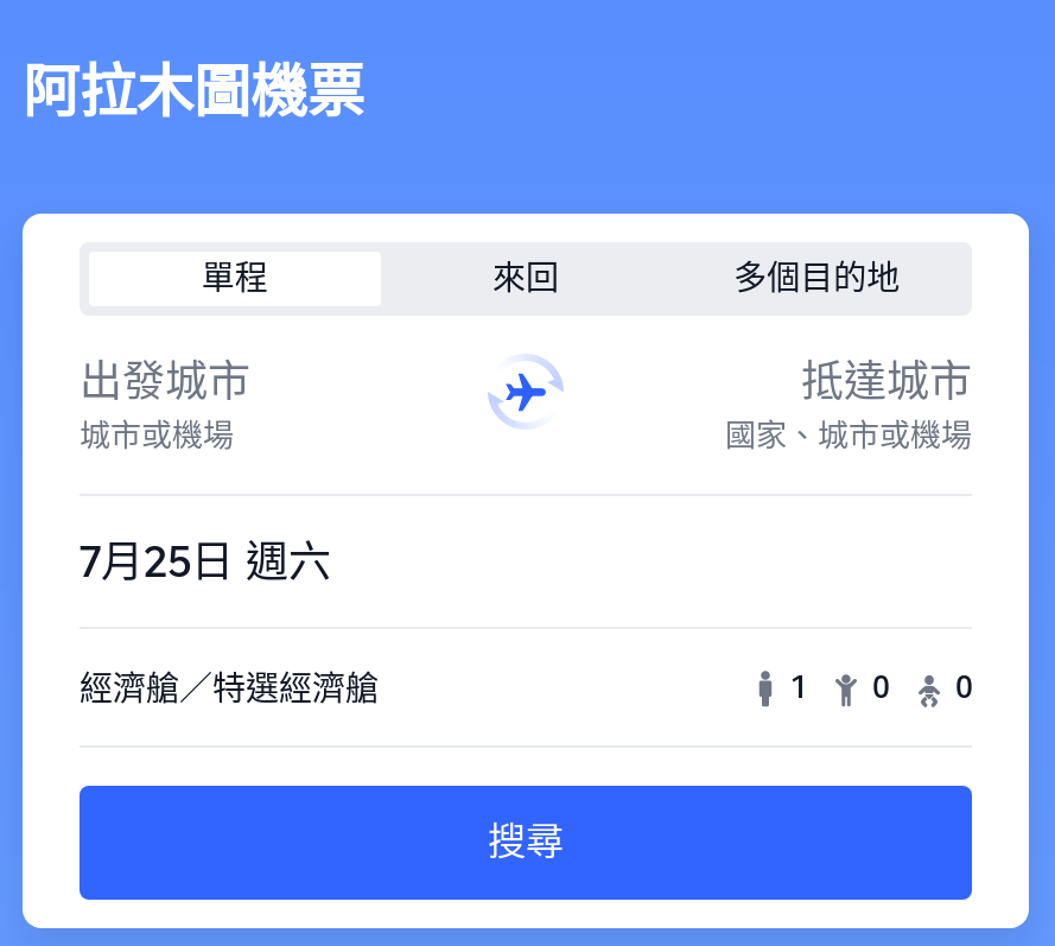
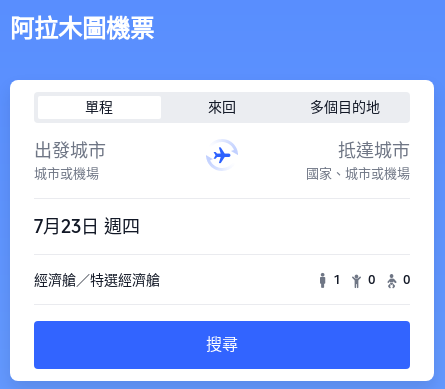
[80,535,331,585] 7月25日 週六 -> [34,215,140,236] 7月23日 週四

